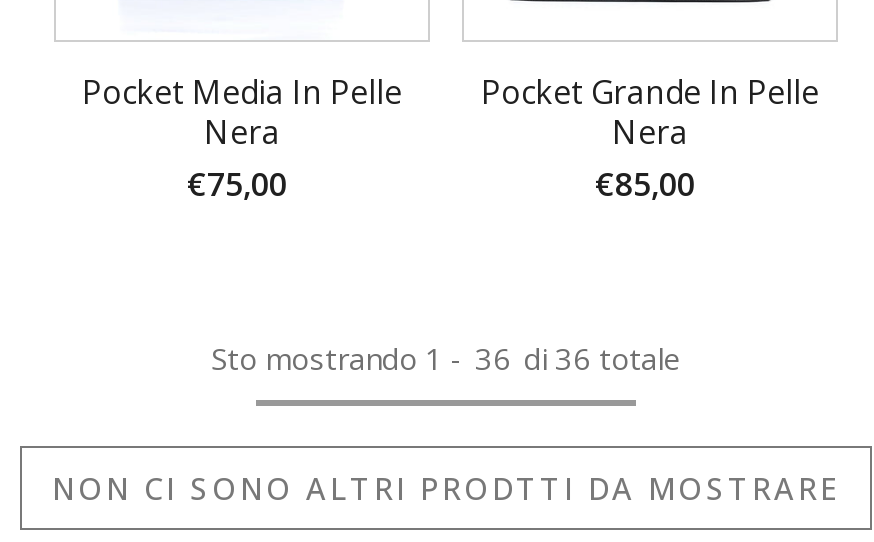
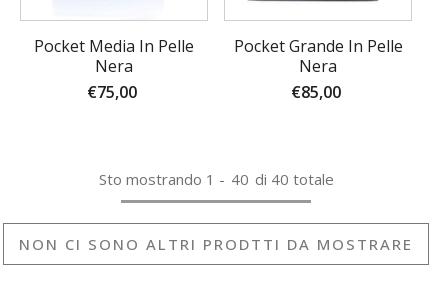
[211,338,681,378] Sto mostrando 1 - 36 di 36 totale -> [98,169,333,189] Sto mostrando 1 - 40 di 40 totale

